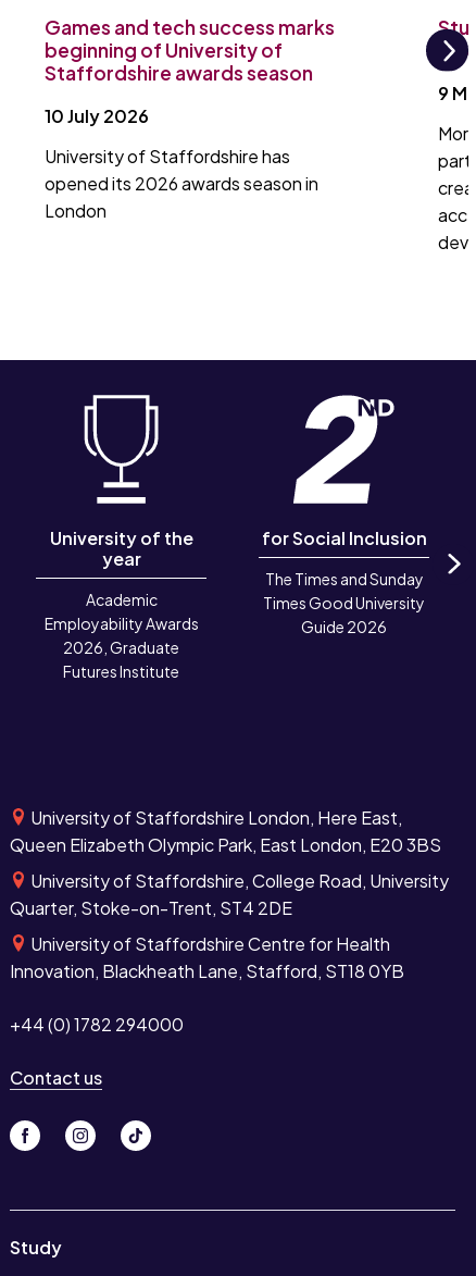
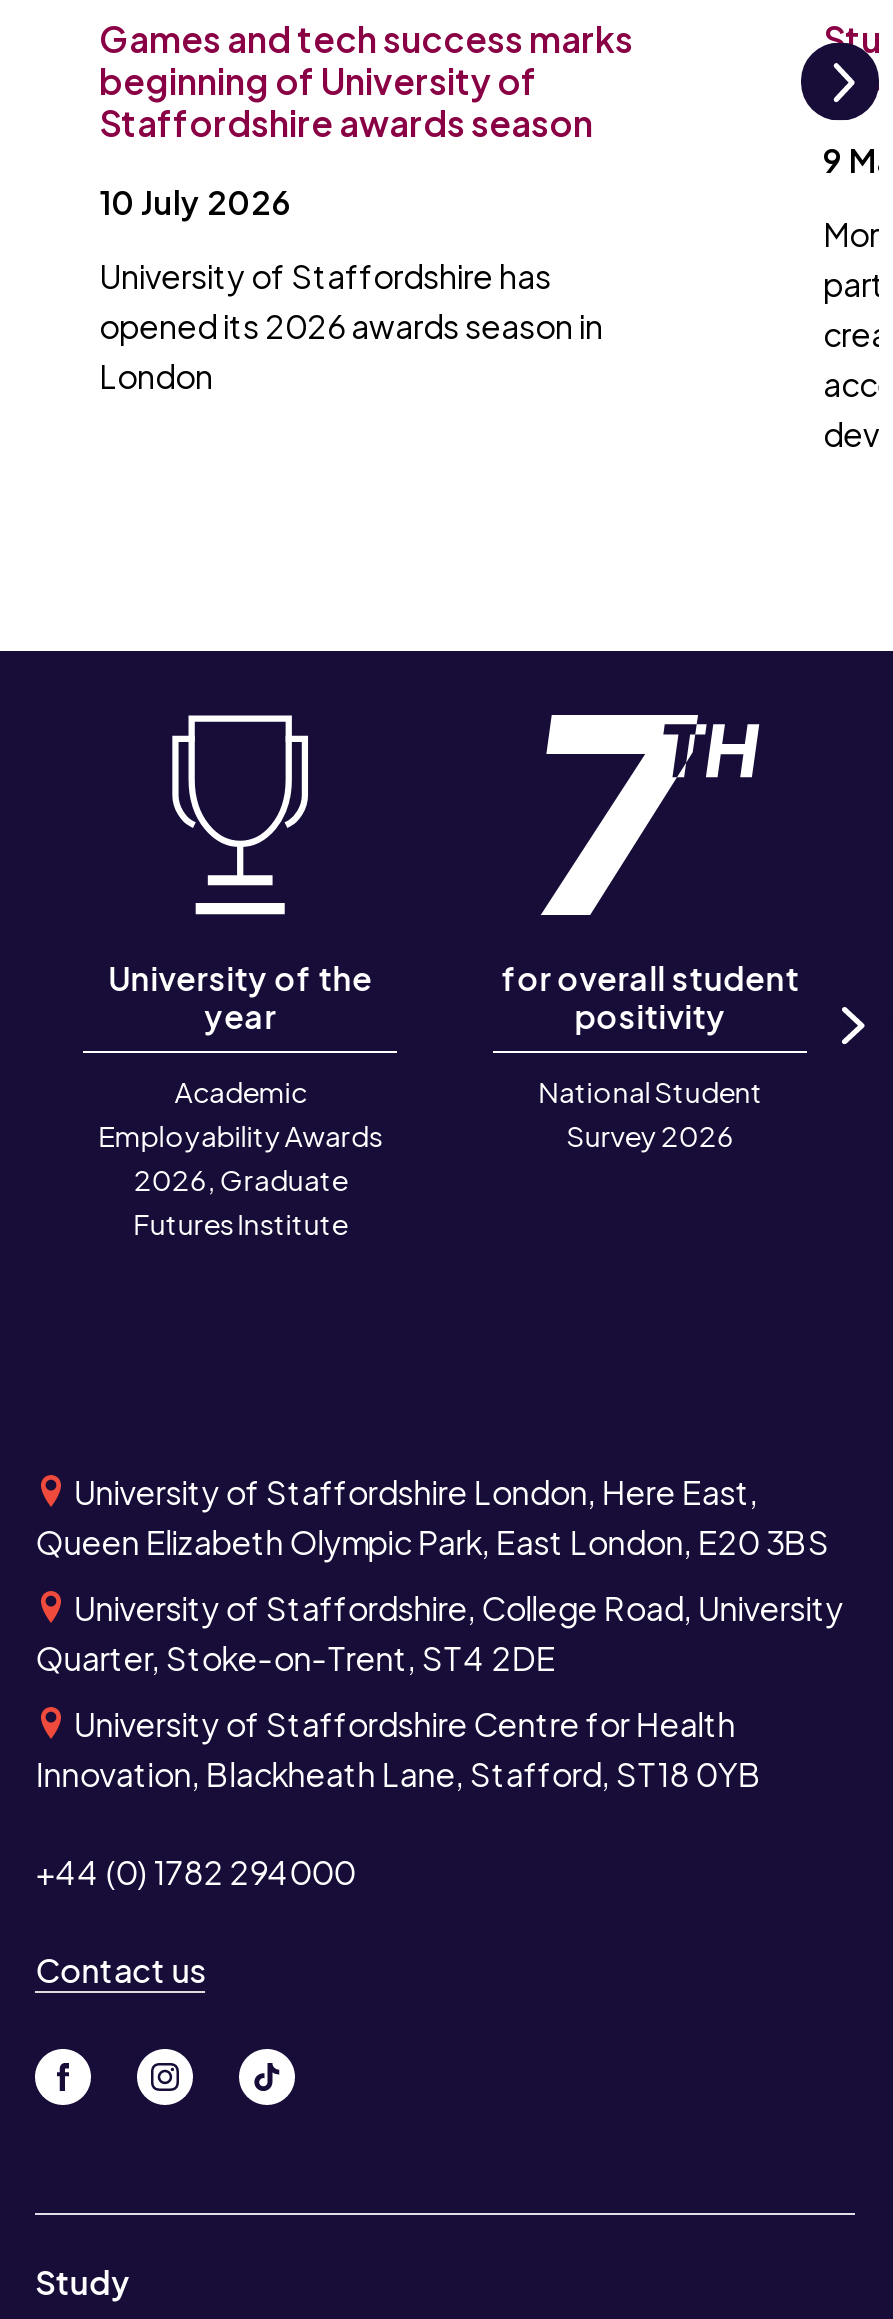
[262,395,427,549] [image] | for Social Inclusion -> [501,713,799,1037] [image] | for overall student | positivity
[263,569,425,636] The Times and Sunday | Times Good University | Guide 2026 -> [538,1073,762,1153] National Student | Survey 2026

